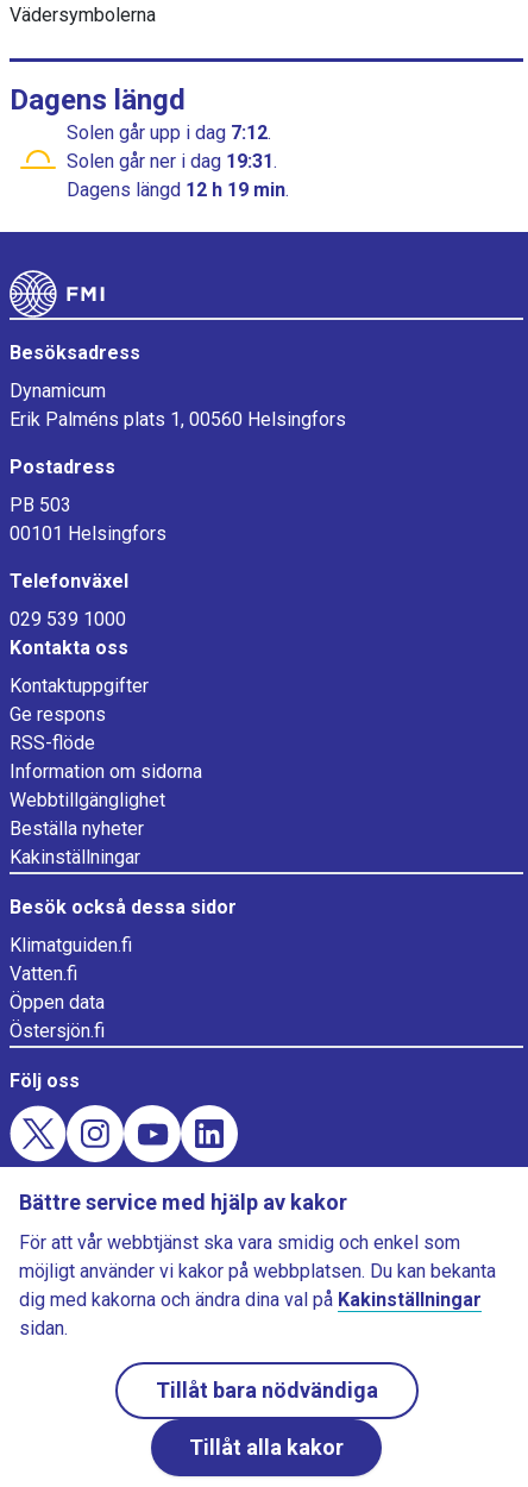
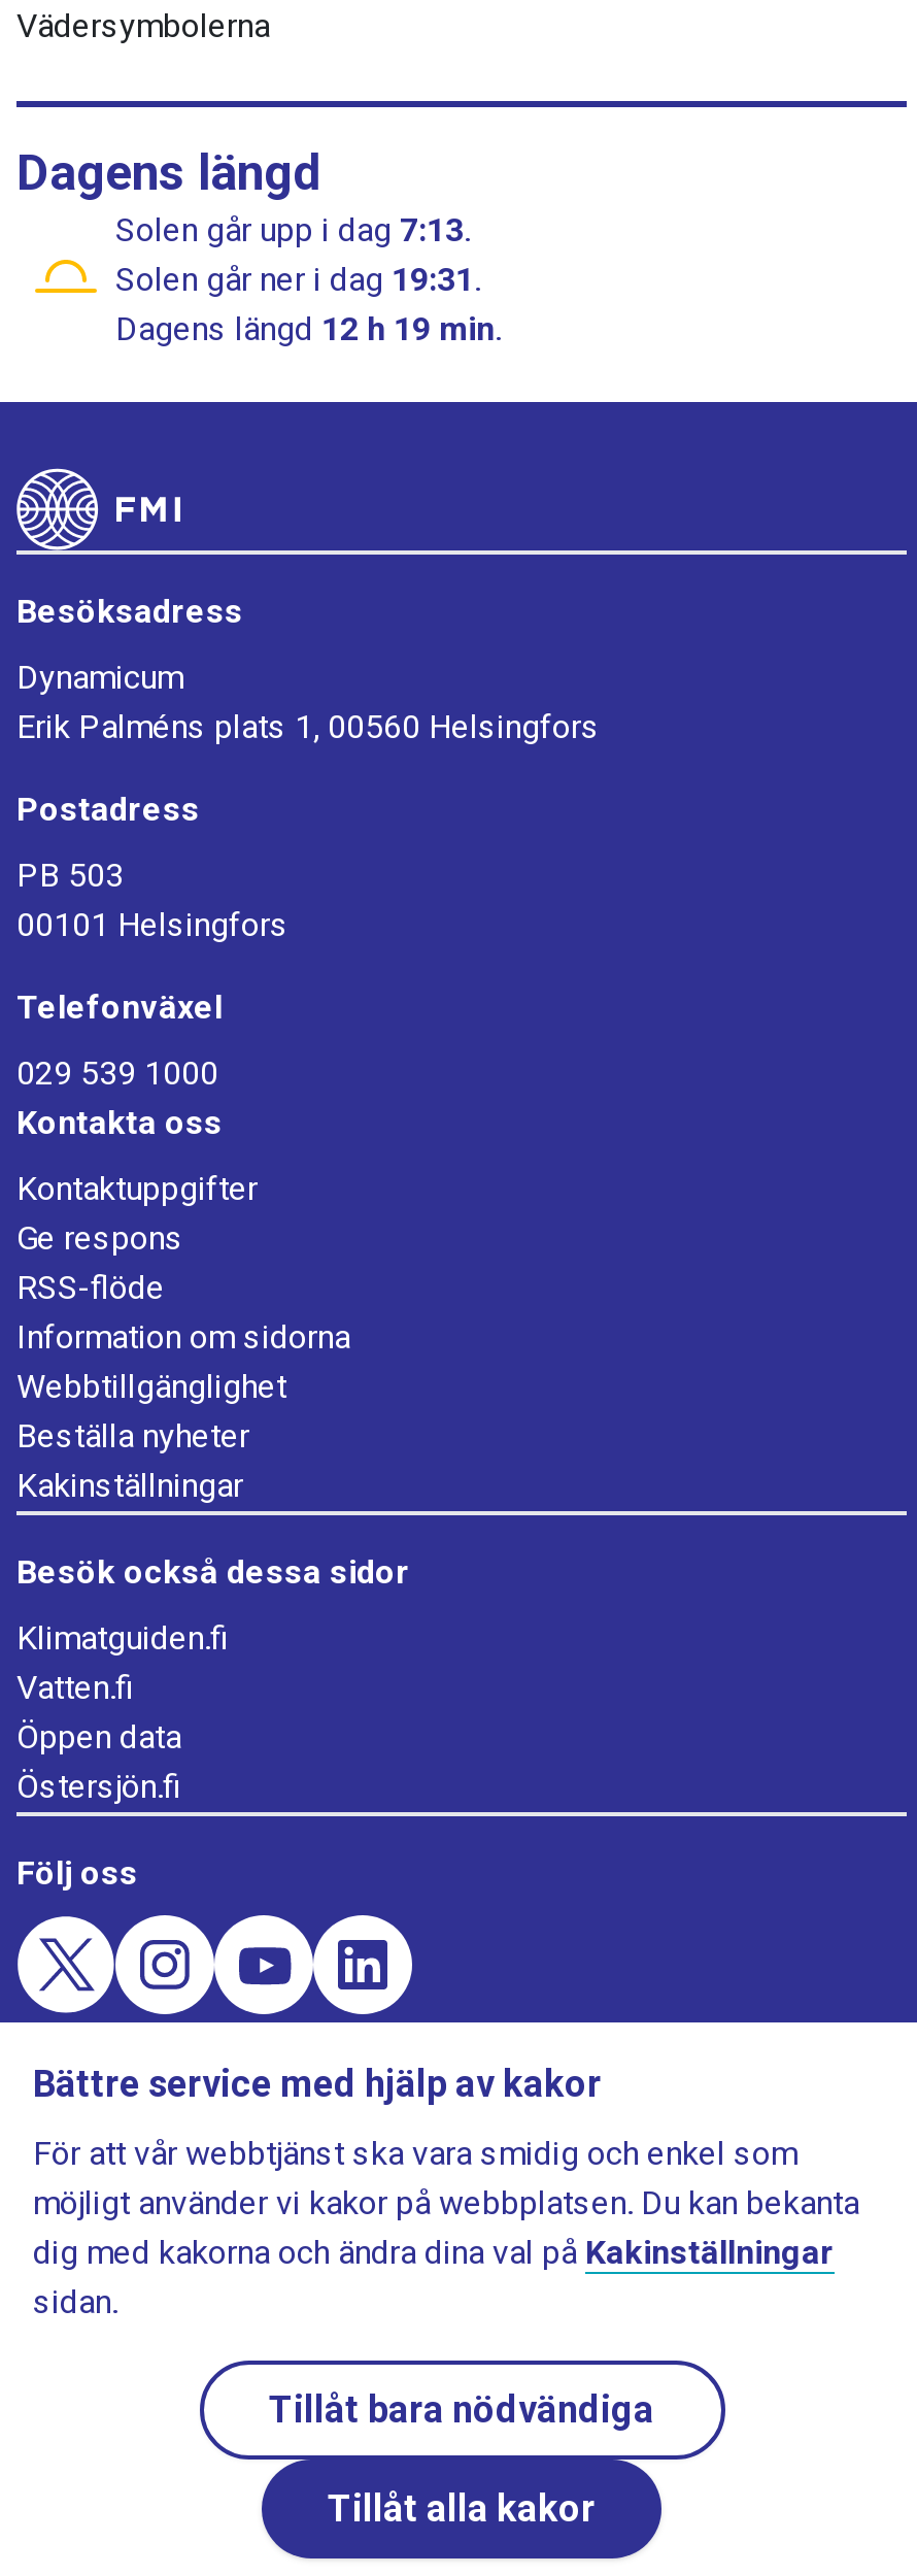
[67,121,276,144] Solen går upp i dag 7:12. -> [115,210,478,249] Solen går upp i dag 7:13.

